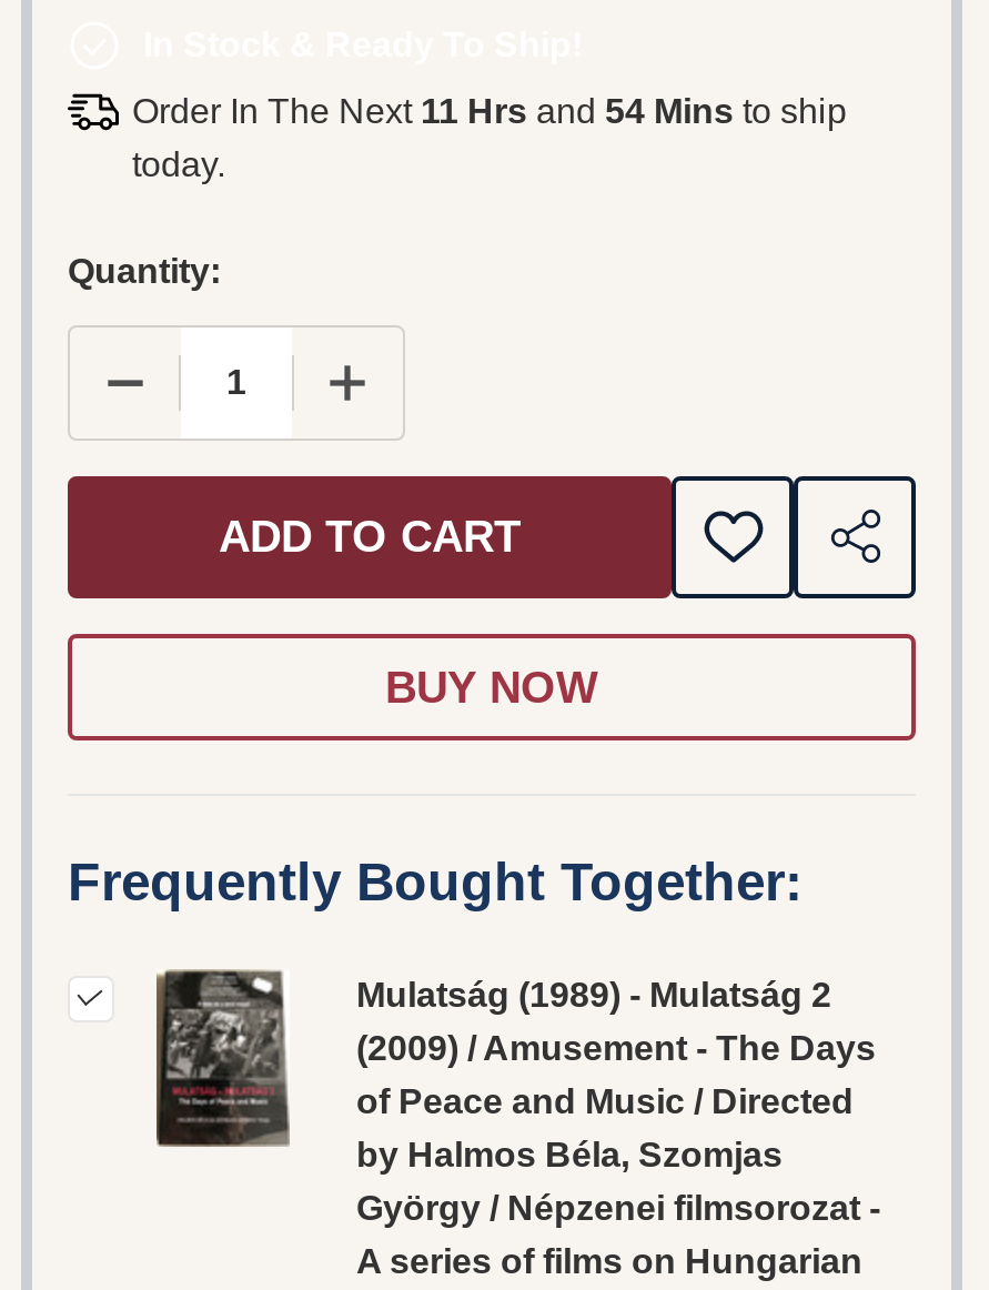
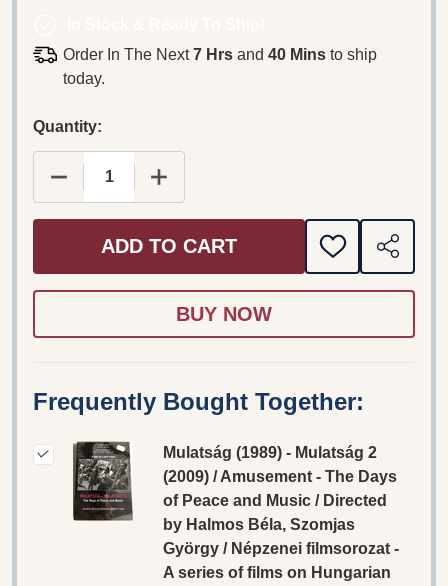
[132,92,847,130] Order In The Next 11 Hrs and 54 Mins to ship -> [62,46,376,63] Order In The Next 7 Hrs and 40 Mins to ship

